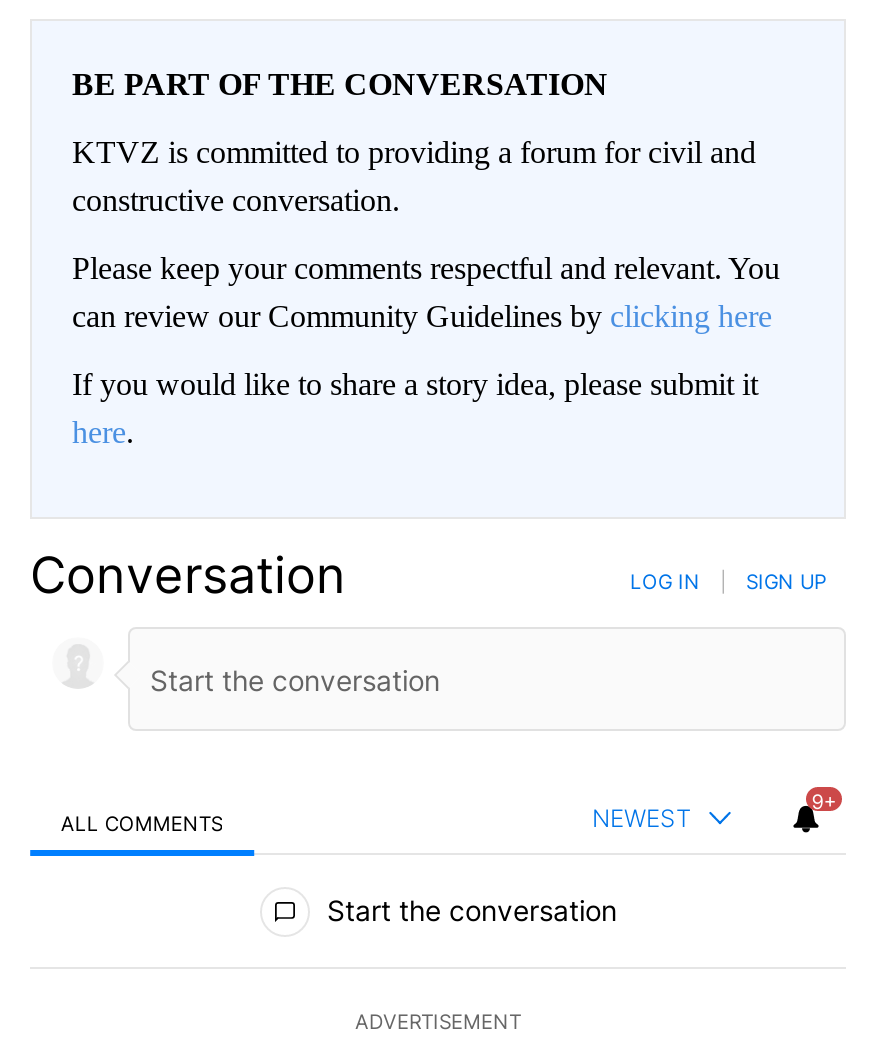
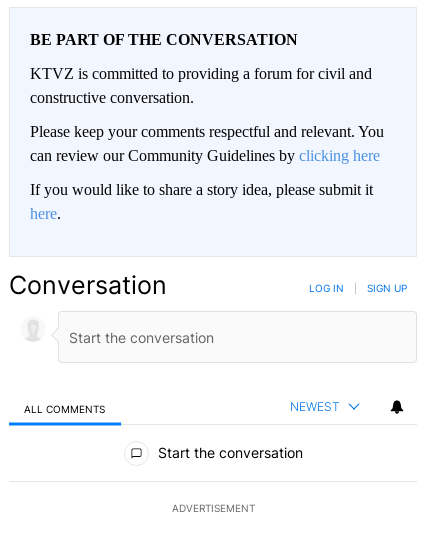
[811,789,837,813] 9+ -> none

